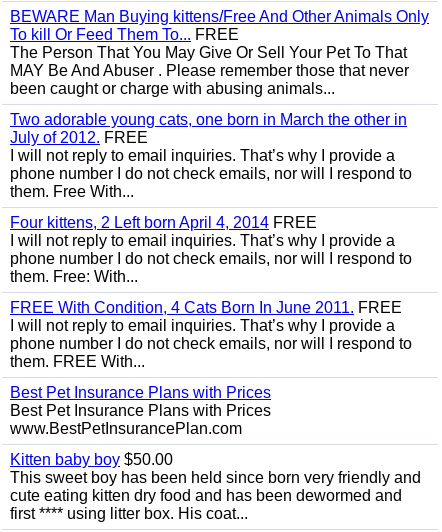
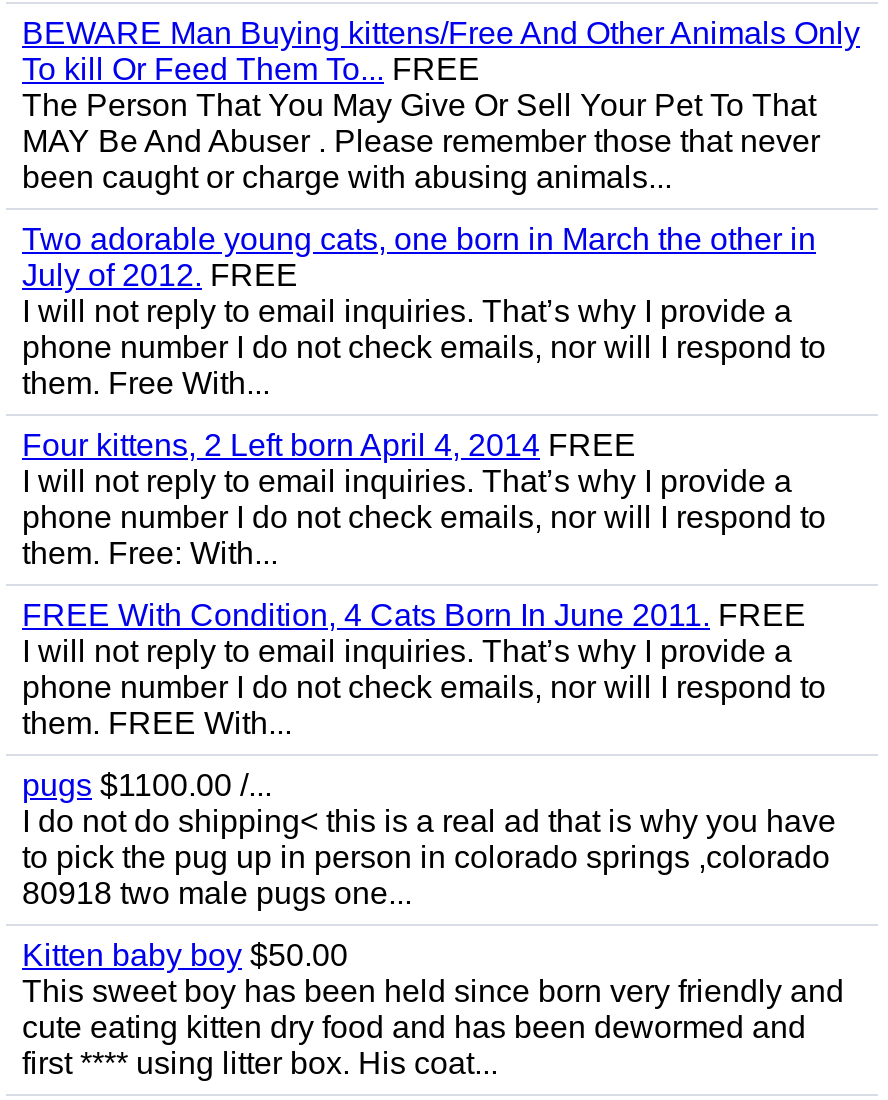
[10,384,271,437] Best Pet Insurance Plans with Prices | Best Pet Insurance Plans with Prices | www.BestPetInsurancePlan.com -> [22,768,836,910] pugs $1100.00 /... | I do not do shipping< this is a real ad that is why you have | to pick the pug up in person in colorado springs ,colorado | 80918 two male pugs one...

